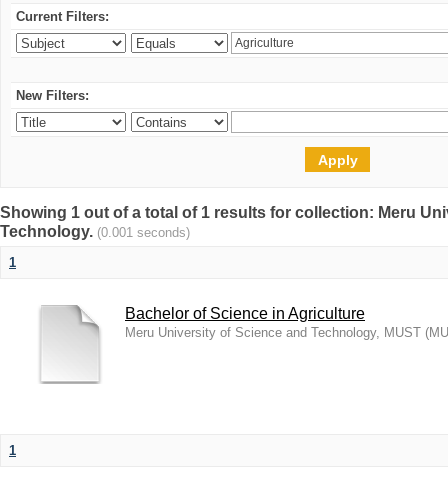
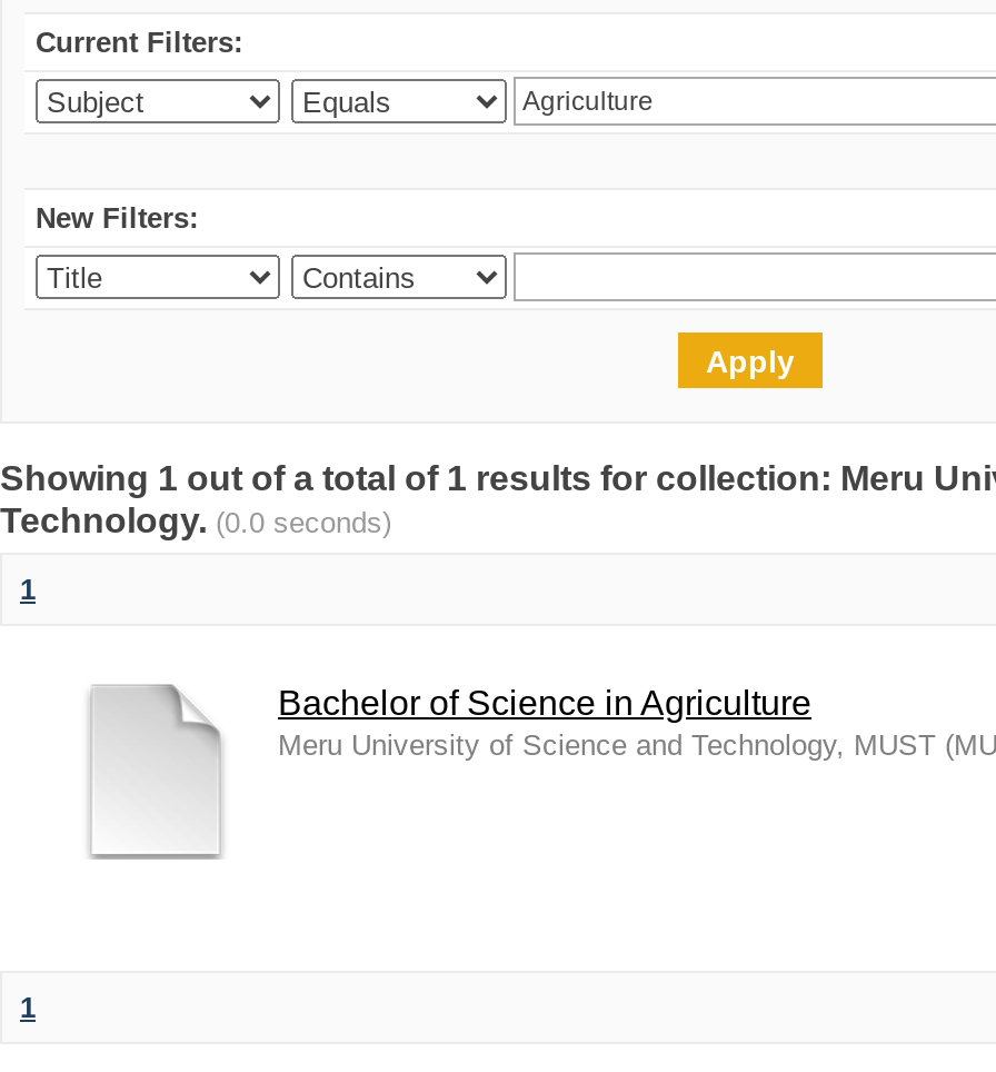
[0,223,190,240] Technology. (0.001 seconds) -> [0,502,391,539] Technology. (0.0 seconds)

